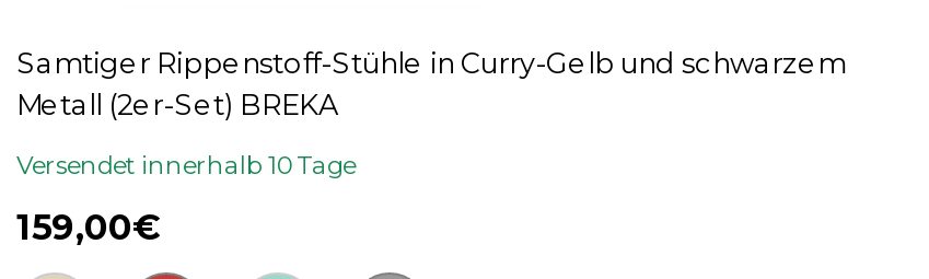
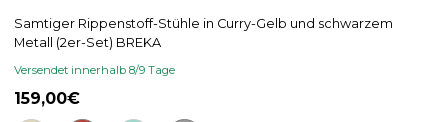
[16,151,356,181] Versendet innerhalb 10 Tage -> [14,63,175,77] Versendet innerhalb 8/9 Tage

